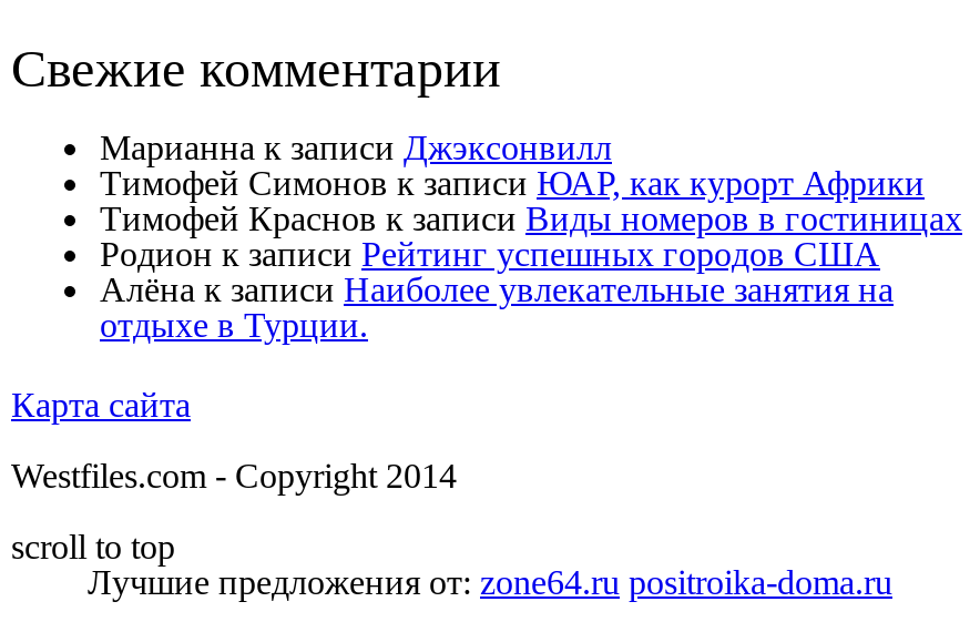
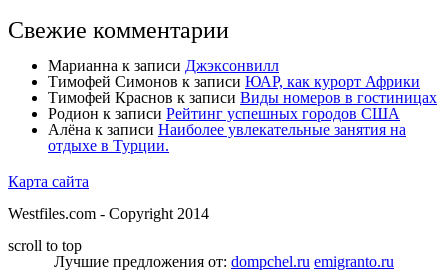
[88,563,892,601] Лучшие предложения от: zone64.ru positroika-doma.ru -> [54,253,394,270] Лучшие предложения от: dompchel.ru emigranto.ru

